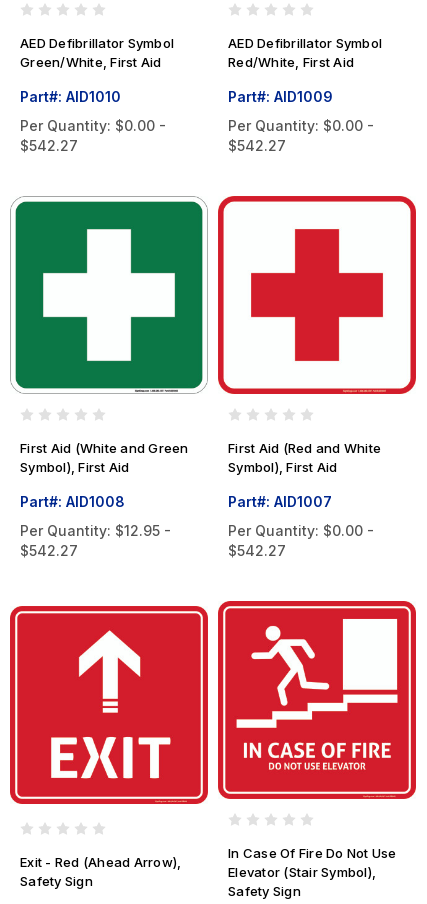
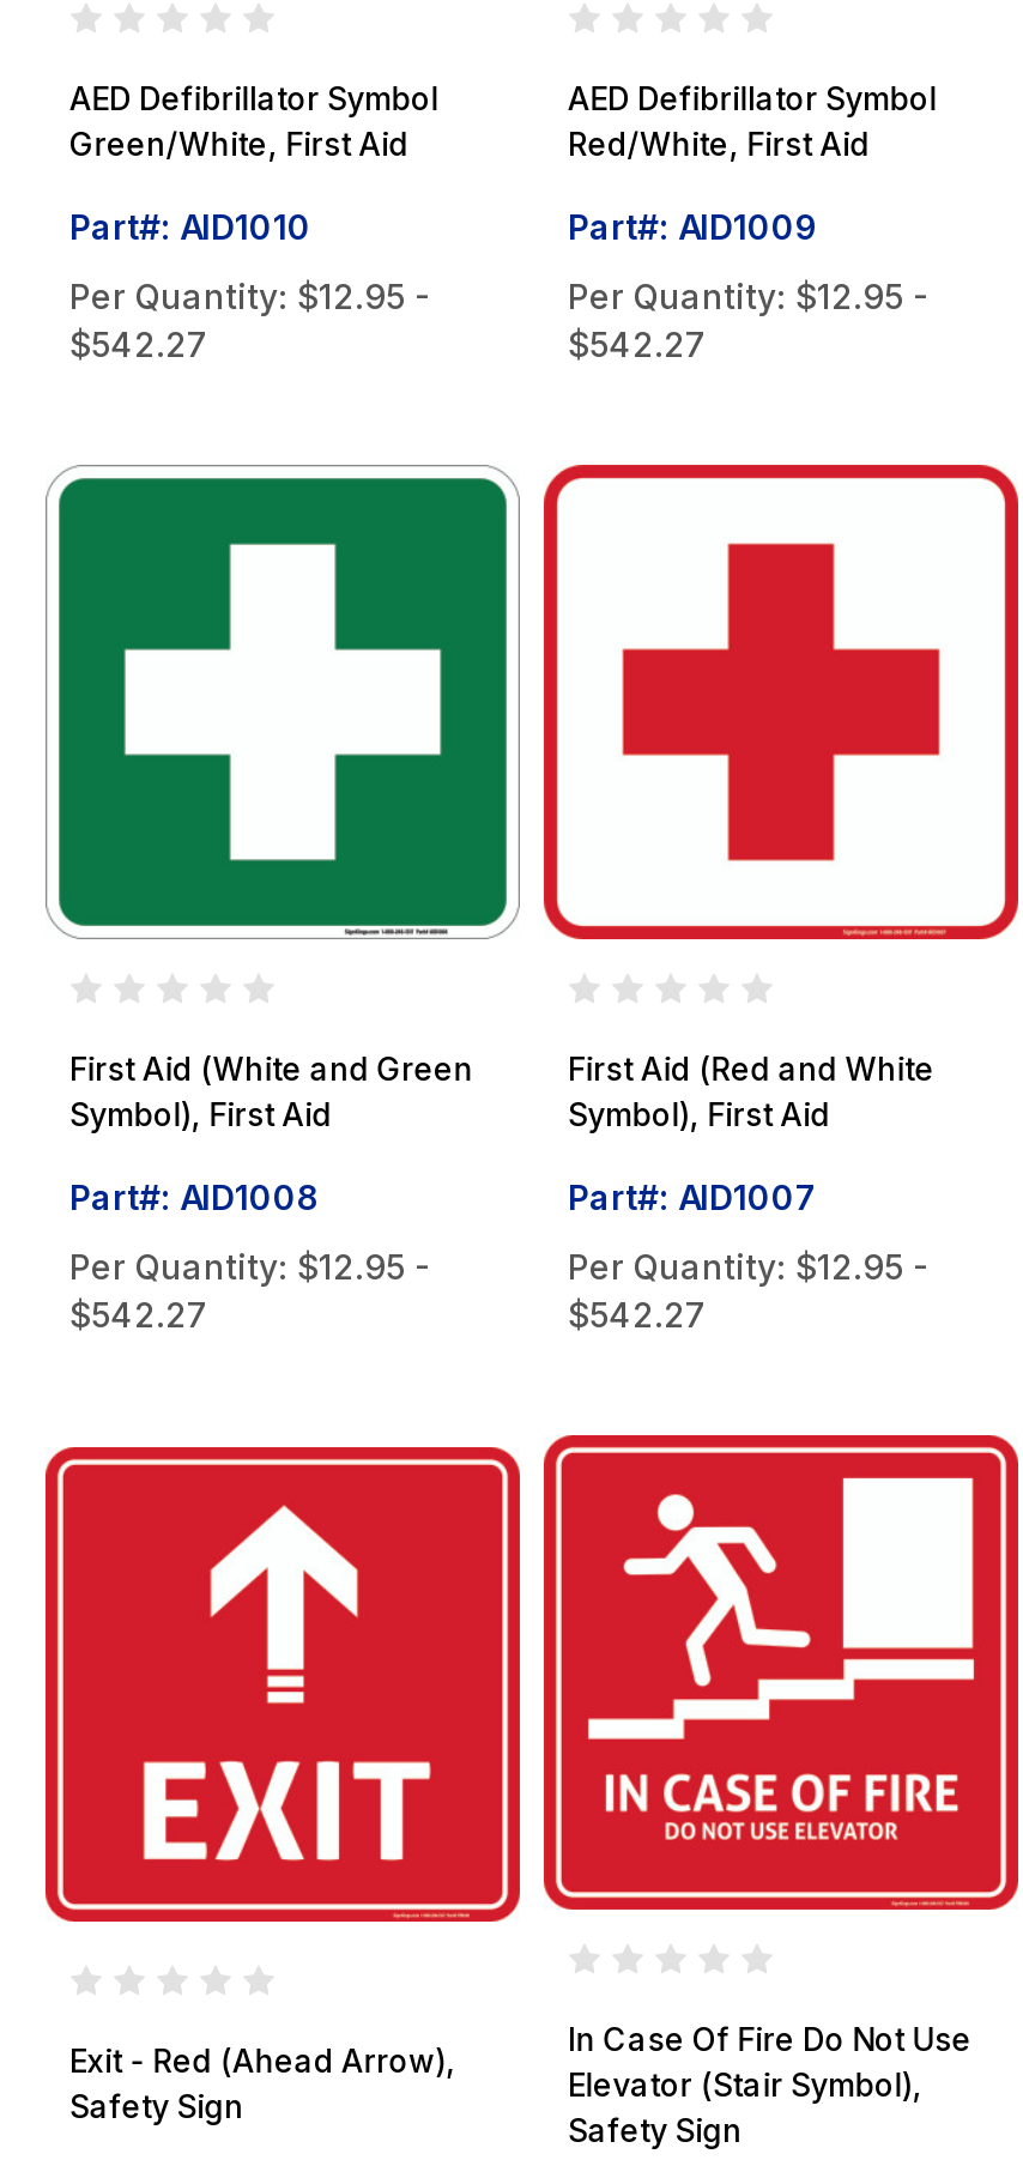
[20,117,166,134] Per Quantity: $0.00 - -> [69,276,431,316] Per Quantity: $12.95 -
[228,117,374,134] Per Quantity: $0.00 - -> [568,276,930,316] Per Quantity: $12.95 -
[228,522,374,539] Per Quantity: $0.00 - -> [568,1246,930,1287] Per Quantity: $12.95 -

